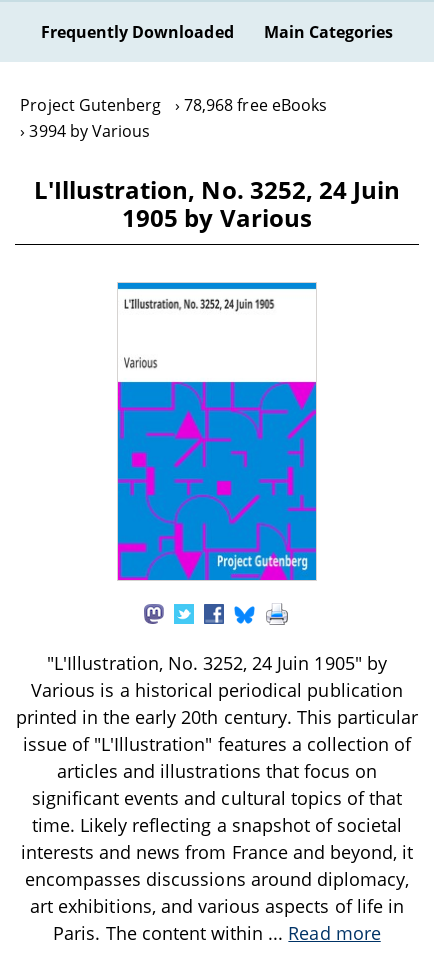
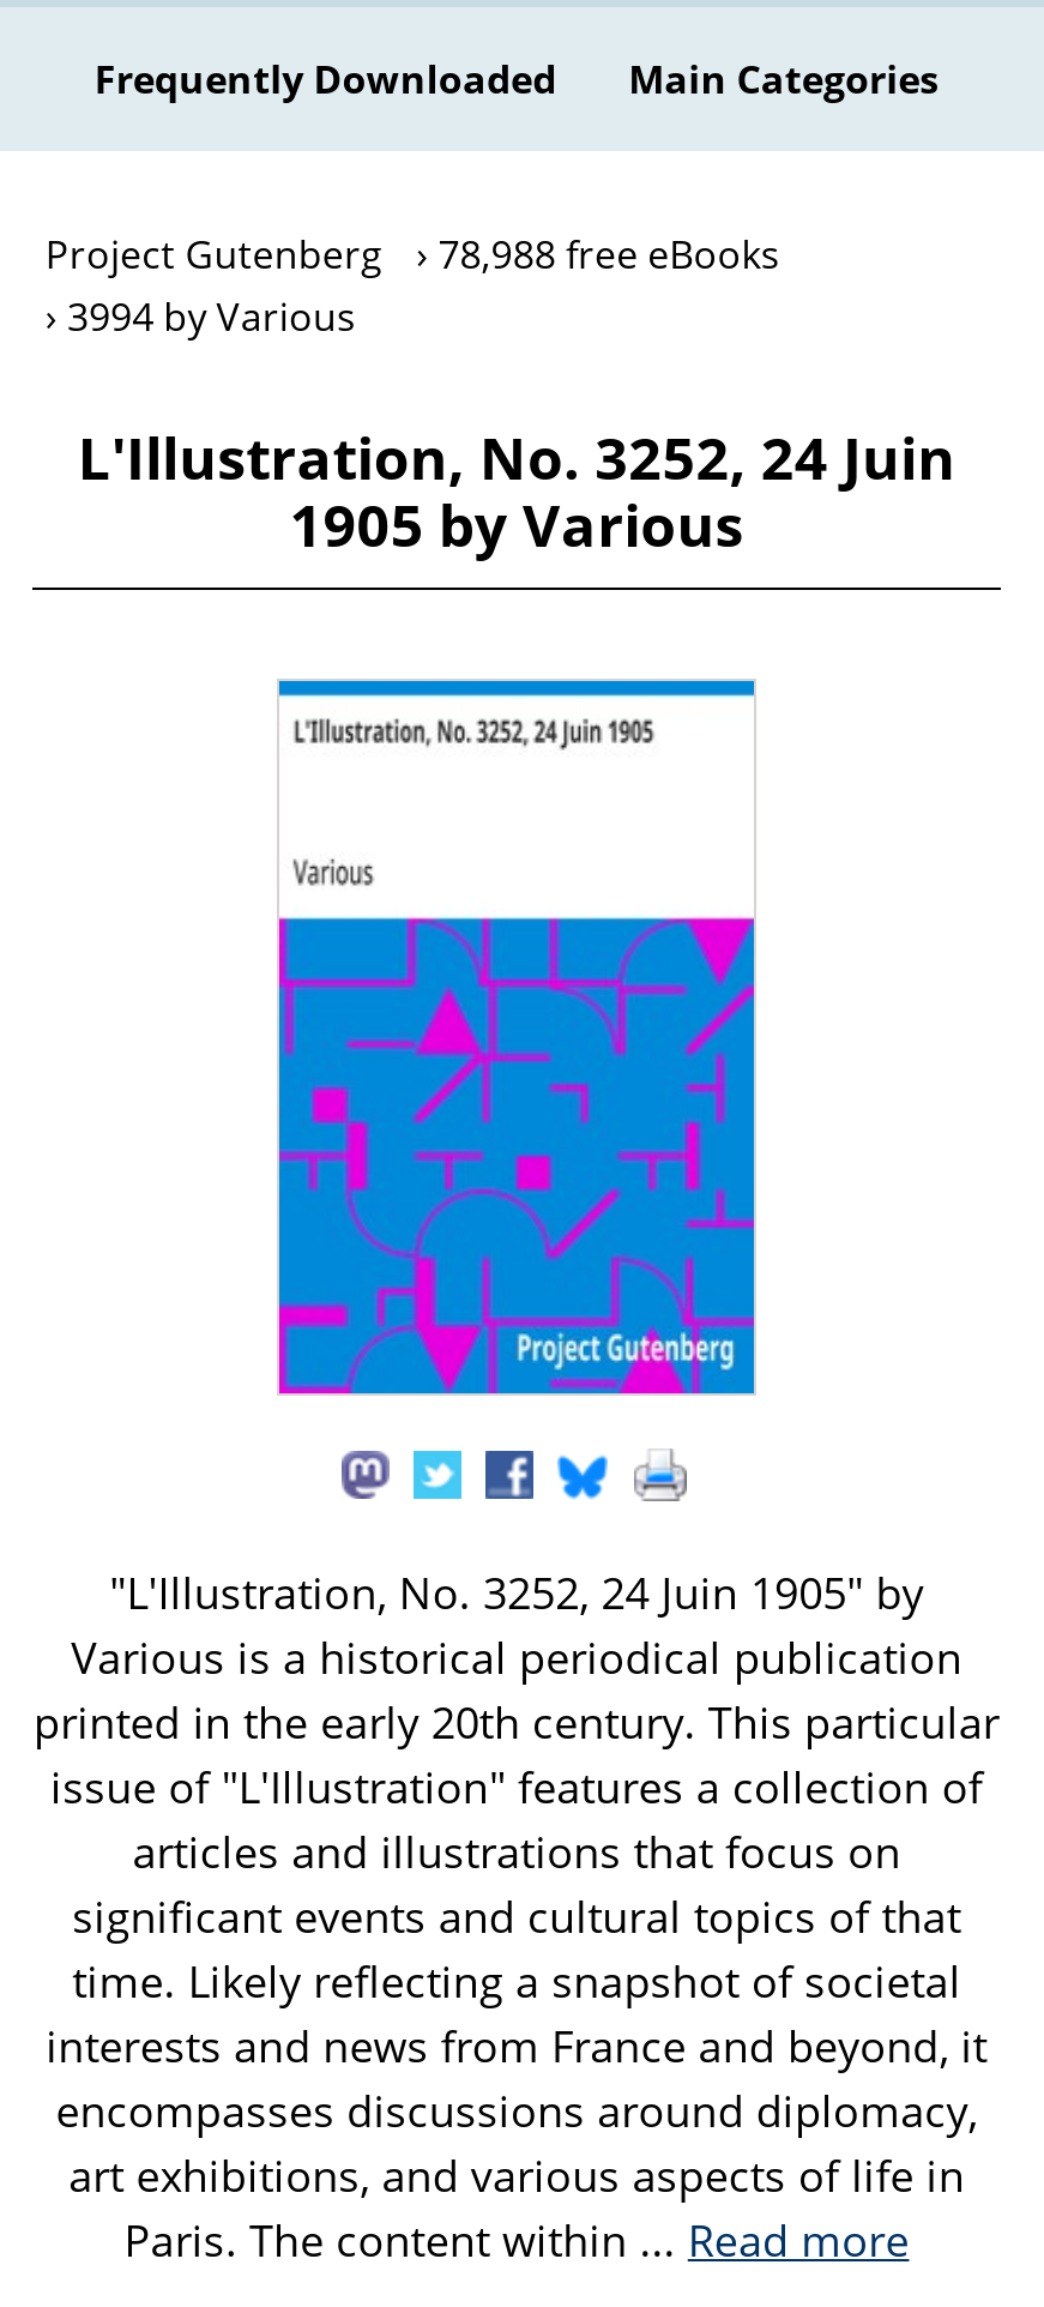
[20,94,327,116] Project Gutenberg 78,968 free eBooks -> [45,228,780,281] Project Gutenberg 78,988 free eBooks

